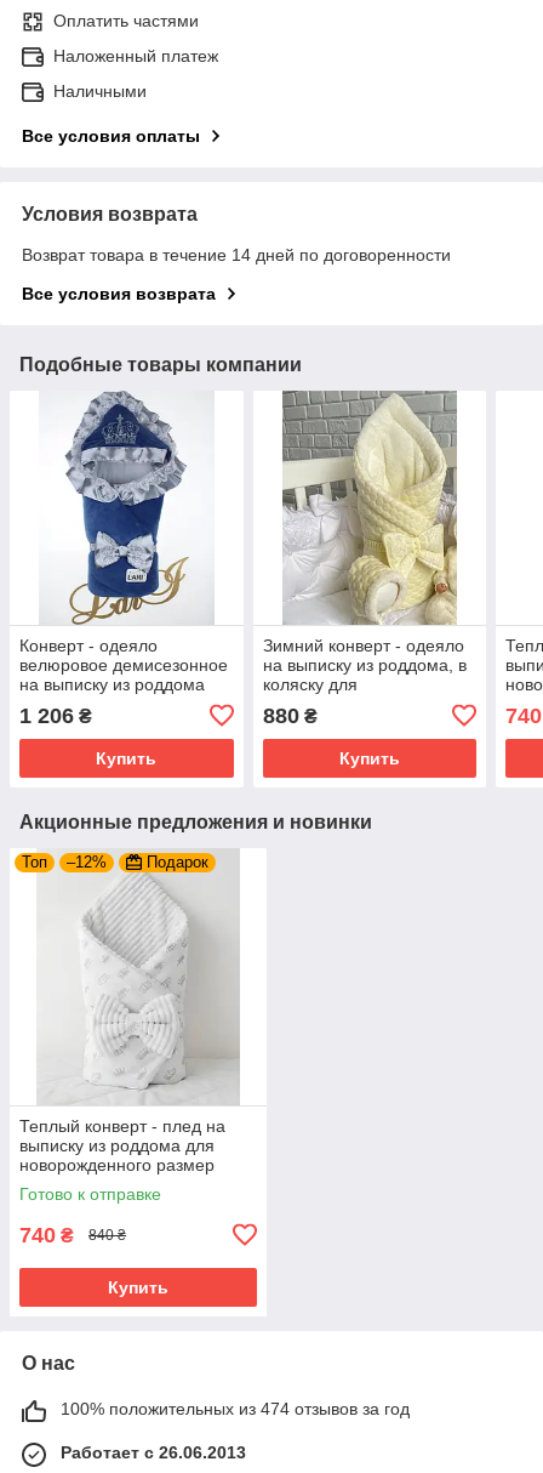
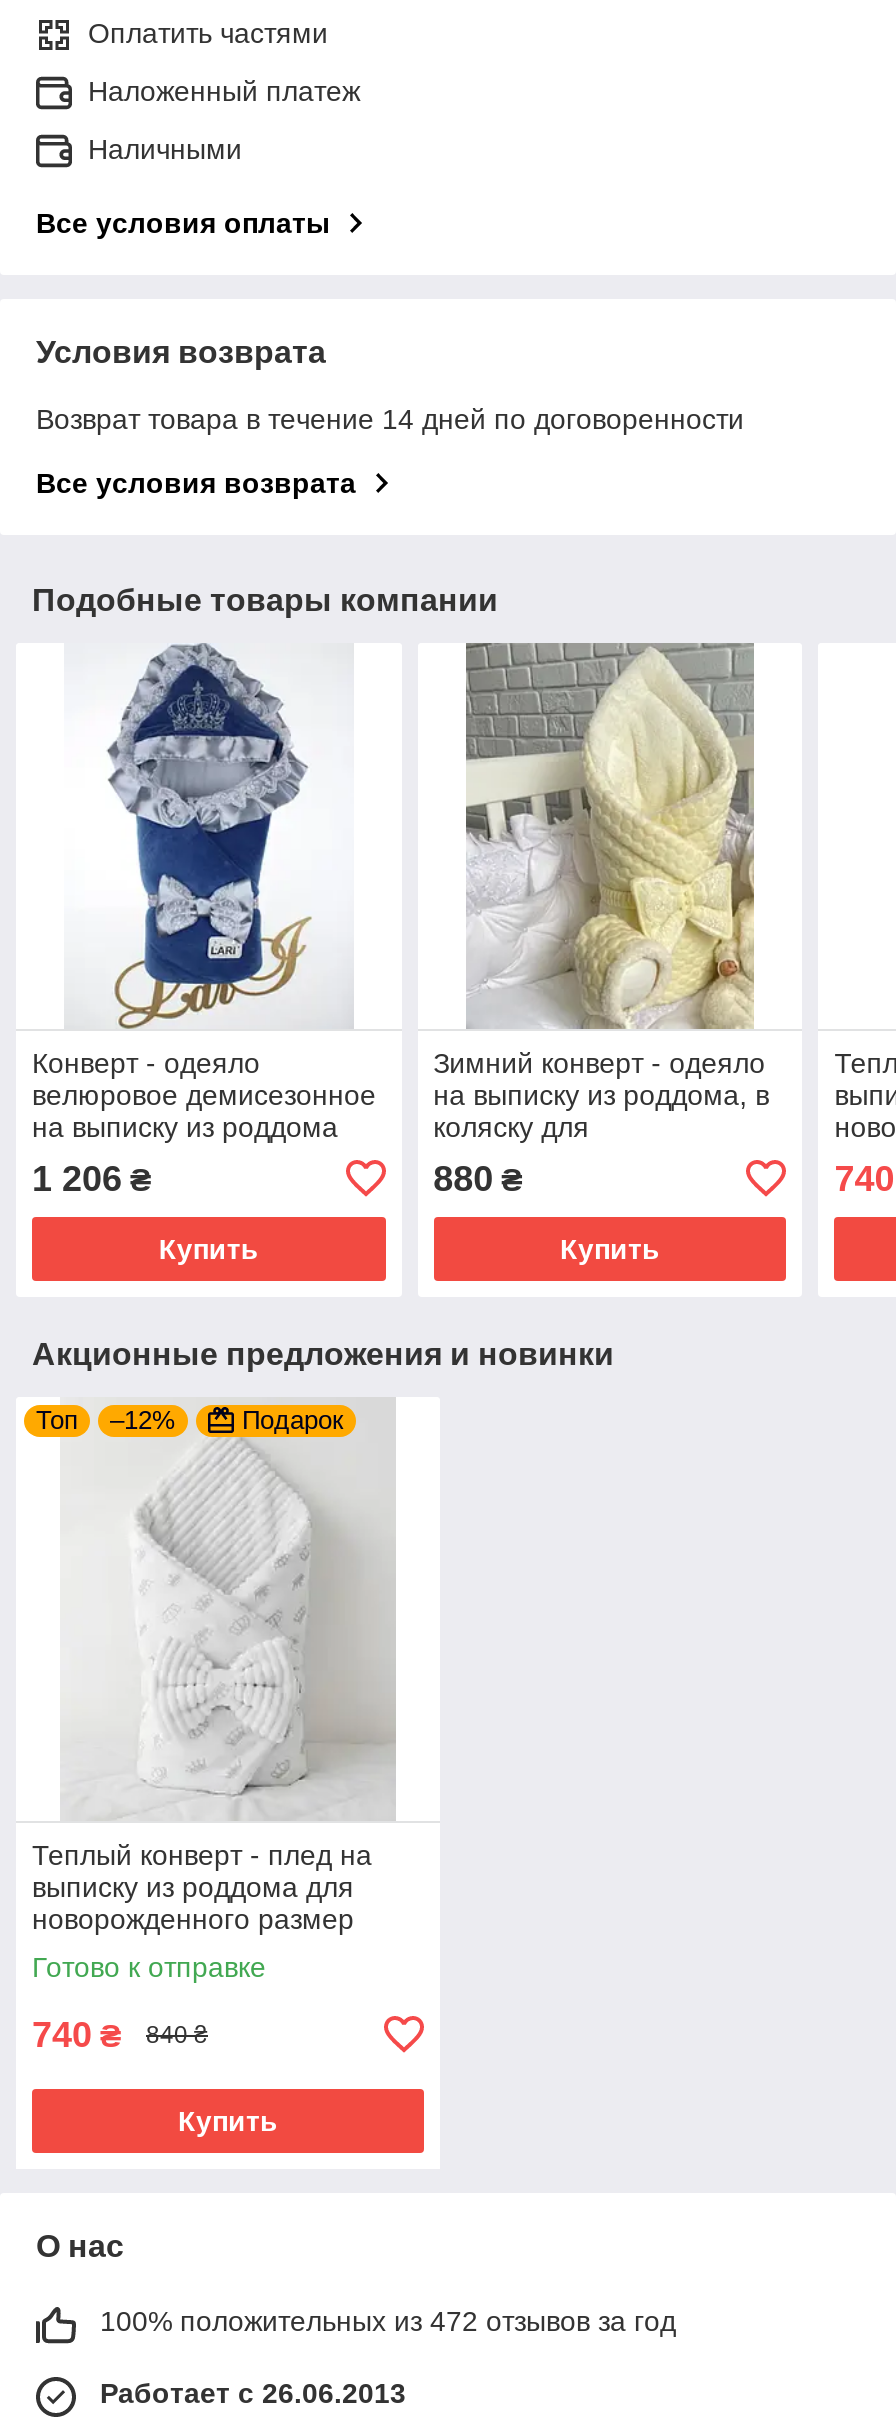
[61,1399,410,1418] 100% положительных из 474 отзывов за год -> [100,2305,676,2337] 100% положительных из 472 отзывов за год

